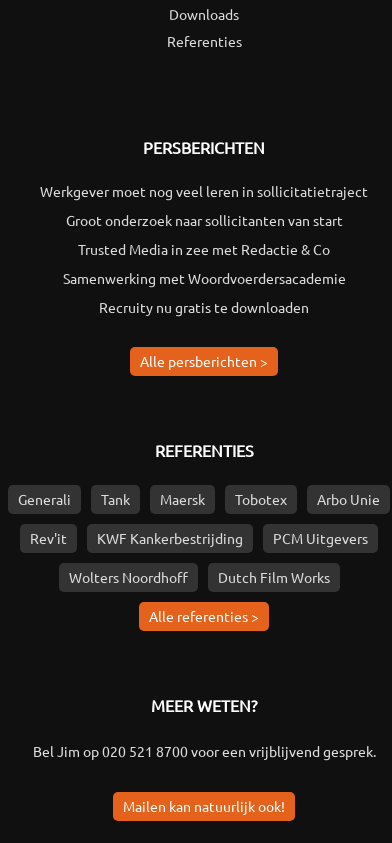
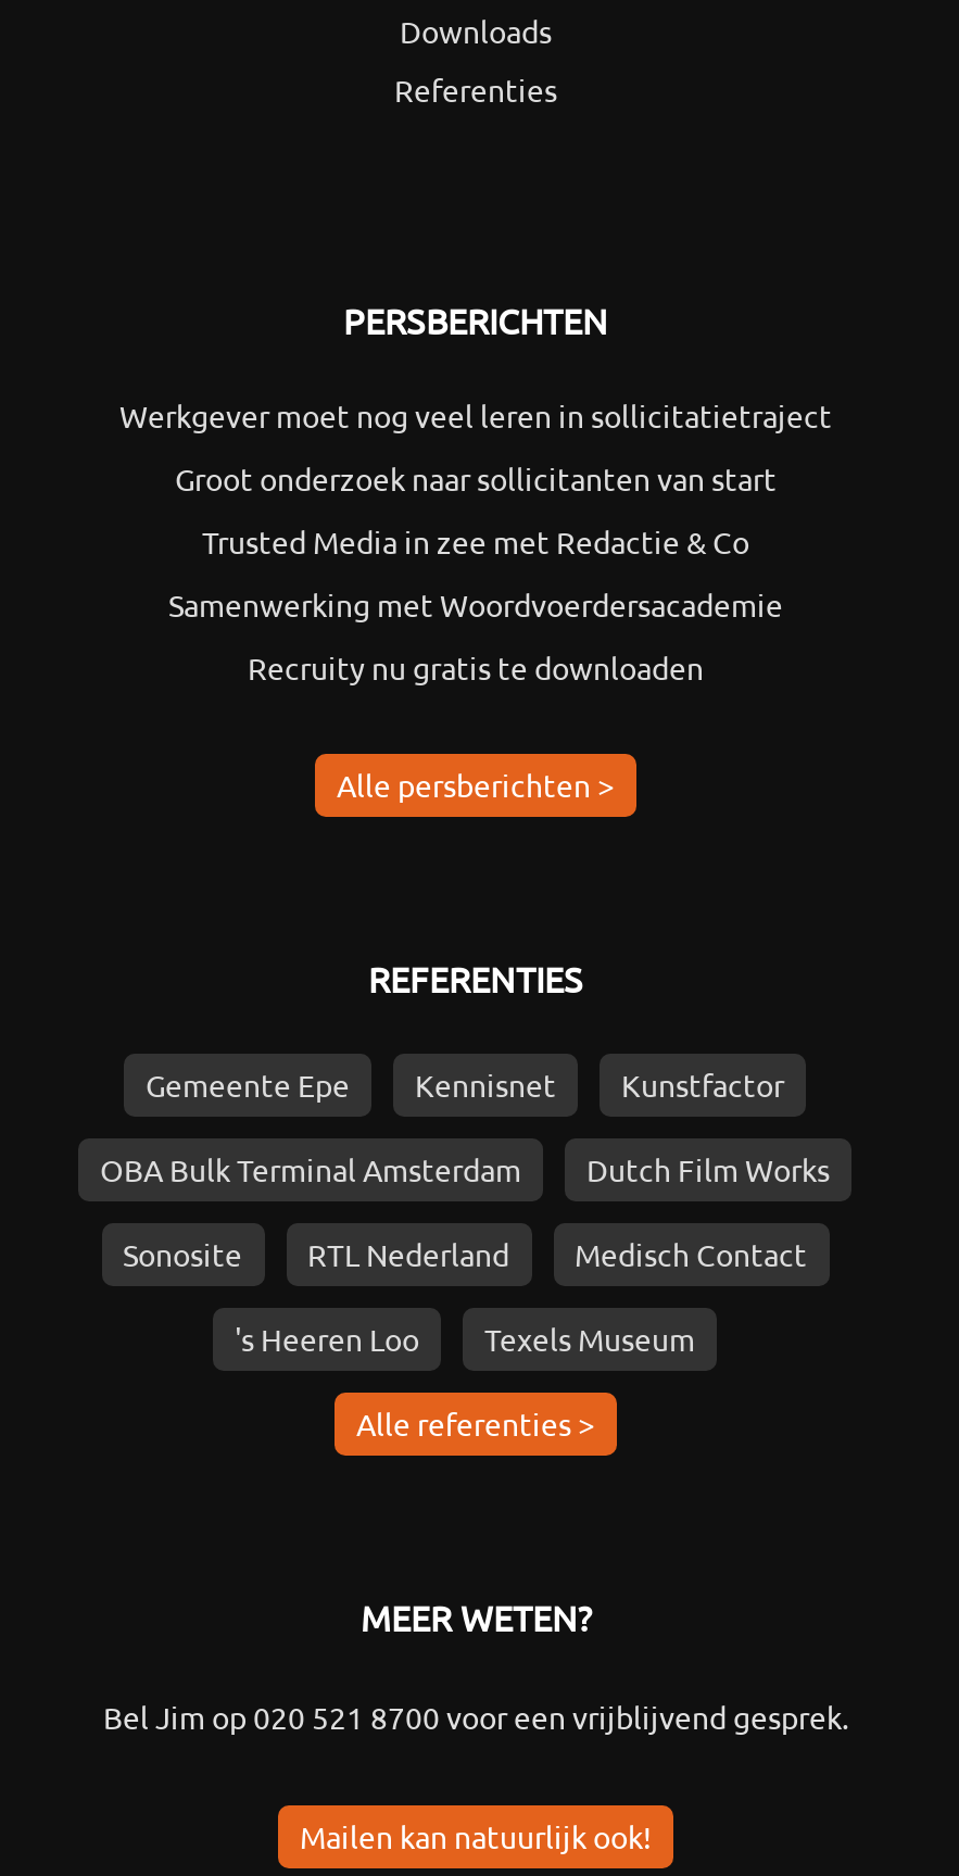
[18,490,380,586] Generali | Tank | Maersk | Tobotex | Arbo Unie | Rev'it | KWF Kankerbestrijding | PCM Uitgevers | Wolters Noordhoff -> [100,1065,784,1188] Gemeente Epe | Kennisnet | Kunstfactor | OBA Bulk Terminal Amsterdam
moved [217,568,329,586] -> [586,1149,830,1188]: Dutch Film Works
none -> [123,1234,807,1358] Sonosite | RTL Nederland | Medisch Contact | 's Heeren Loo | Texels Museum

